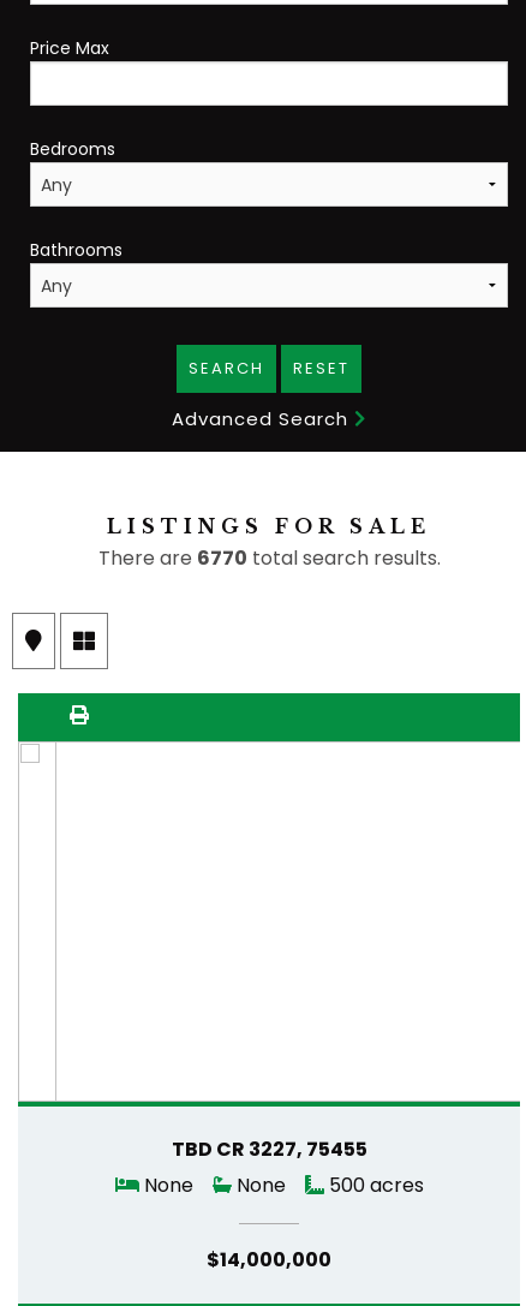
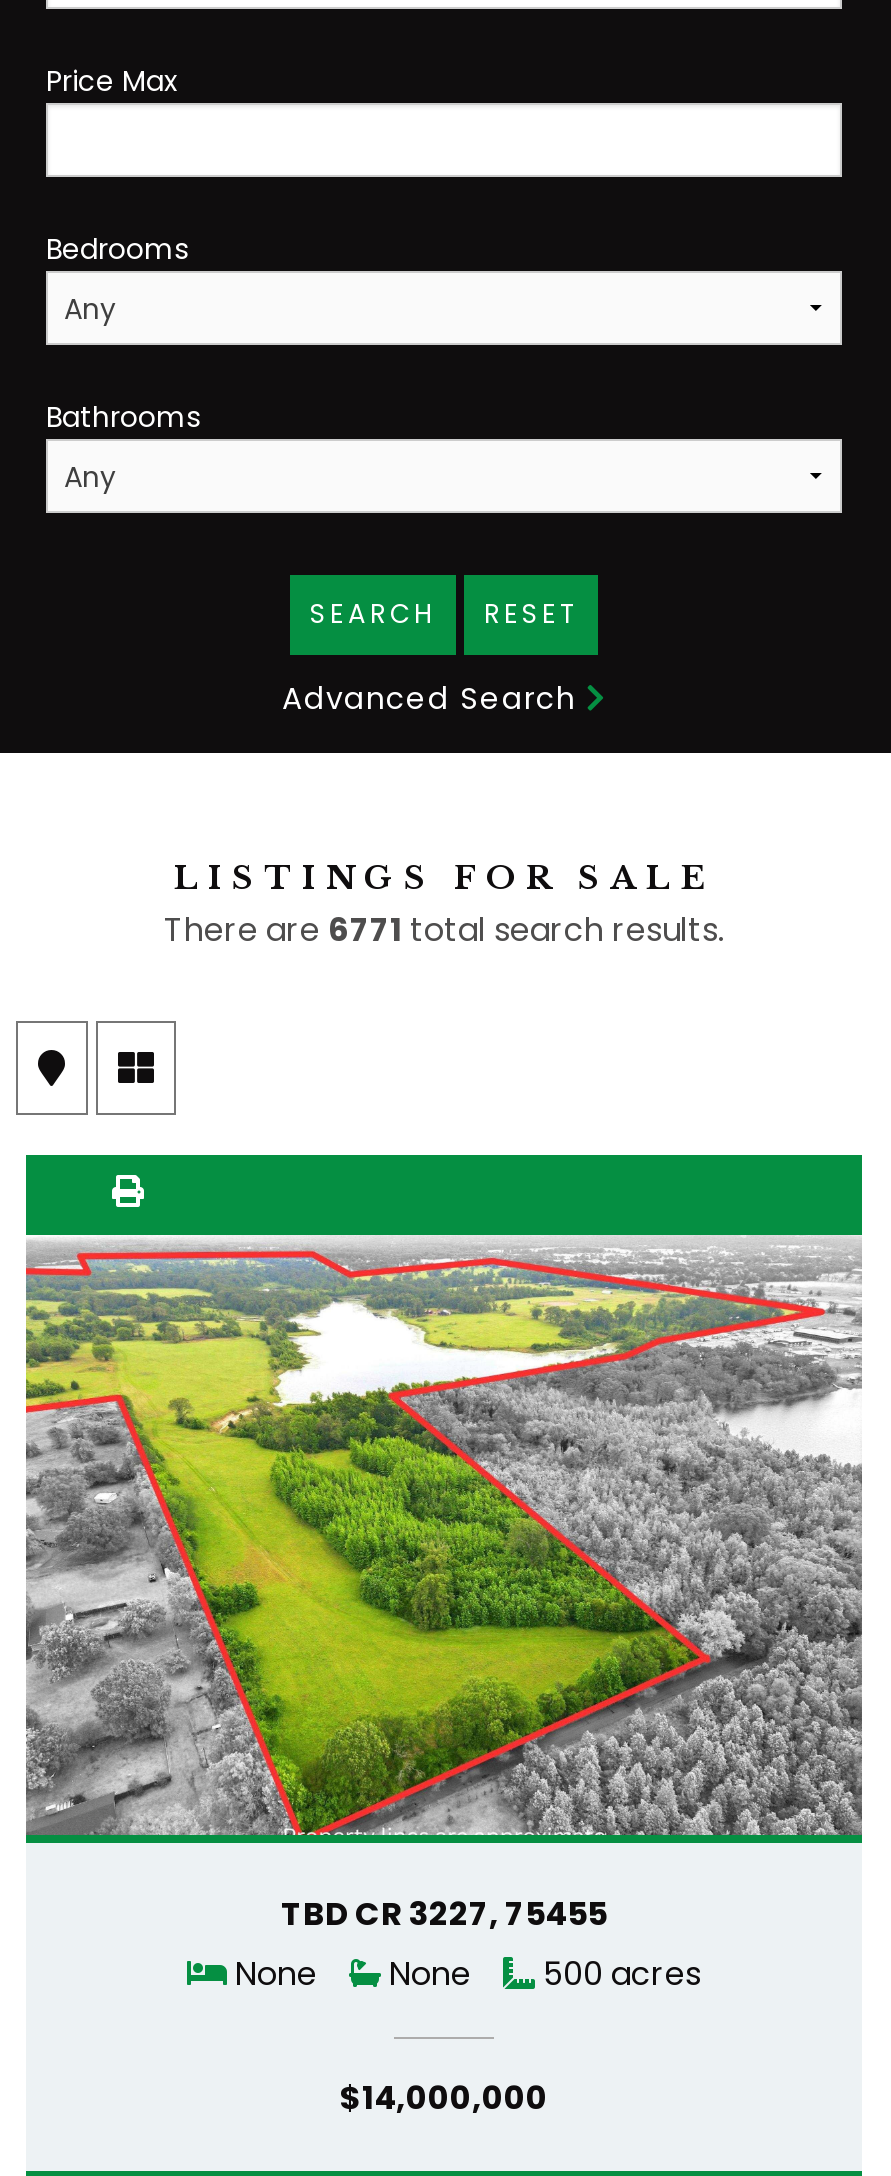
none -> [24,1241,864,1837] [image]
[98,545,440,572] There are 6770 total search results. -> [164,907,724,953] There are 6771 total search results.

